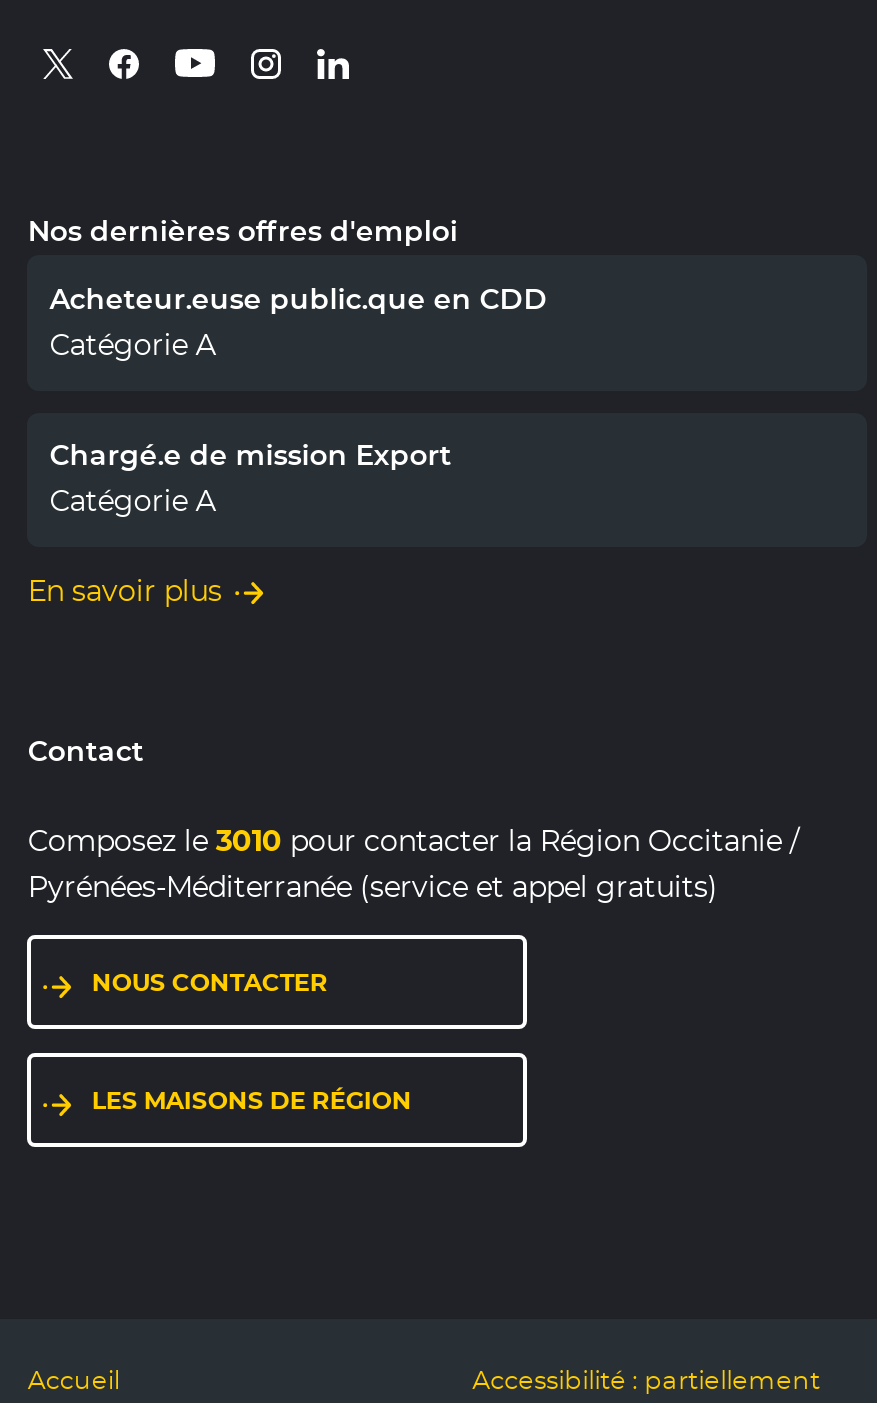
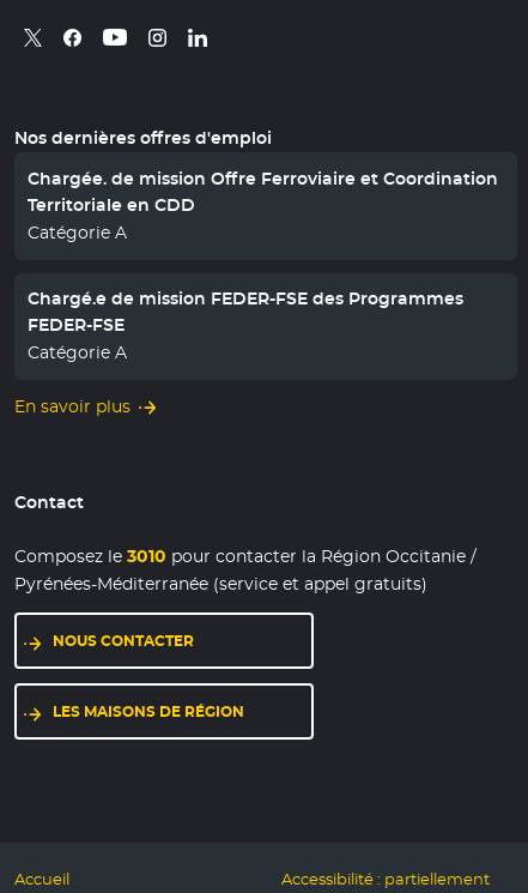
[49,281,547,317] Acheteur.euse public.que en CDD -> [28,168,498,216] Chargée. de mission Offre Ferroviaire et Coordination | Territoriale en CDD
[49,438,451,474] Chargé.e de mission Export -> [28,288,464,336] Chargé.e de mission FEDER-FSE des Programmes | FEDER-FSE

